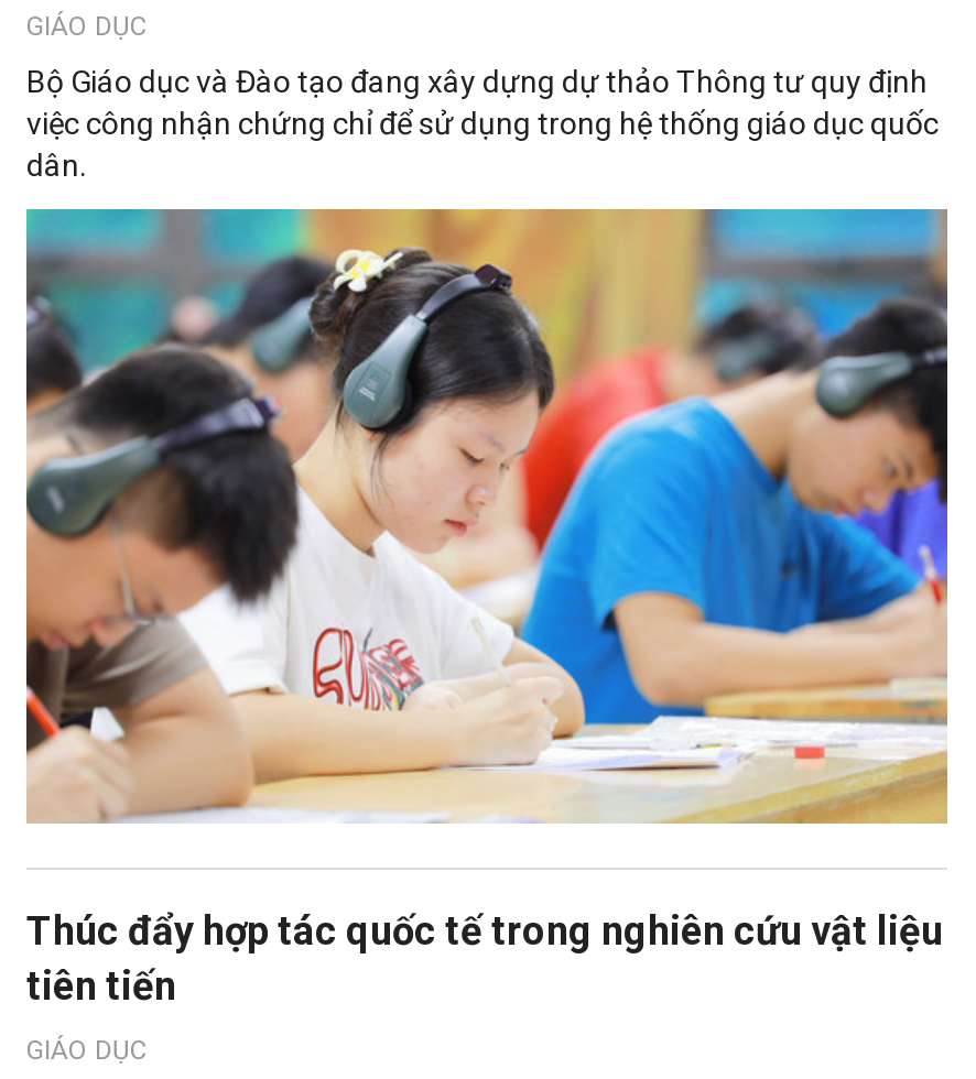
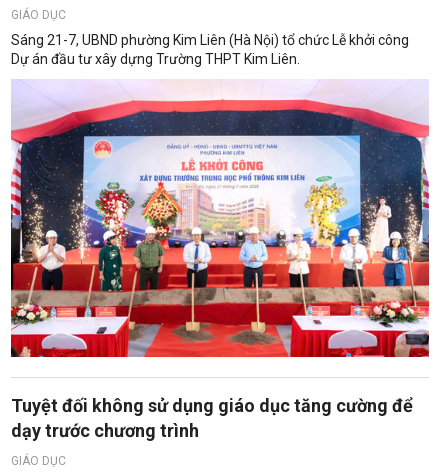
[26,65,939,183] Bộ Giáo dục và Đào tạo đang xây dựng dự thảo Thông tư quy định | việc công nhận chứng chỉ để sử dụng trong hệ thống giáo dục quốc | dân. -> [11,32,409,67] Sáng 21-7, UBND phường Kim Liên (Hà Nội) tổ chức Lễ khởi công | Dự án đầu tư xây dựng Trường THPT Kim Liên.
[24,206,950,1008] [image] | Thúc đẩy hợp tác quốc tế trong nghiên cứu vật liệu | tiên tiến -> [10,80,430,441] [image] | Tuyệt đối không sử dụng giáo dục tăng cường để | dạy trước chương trình

